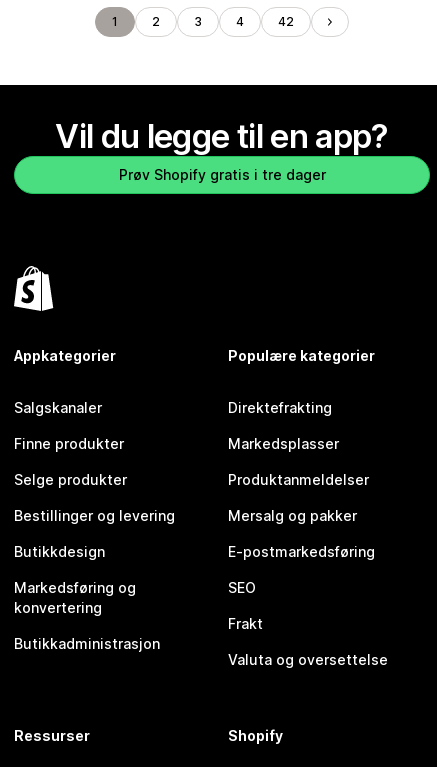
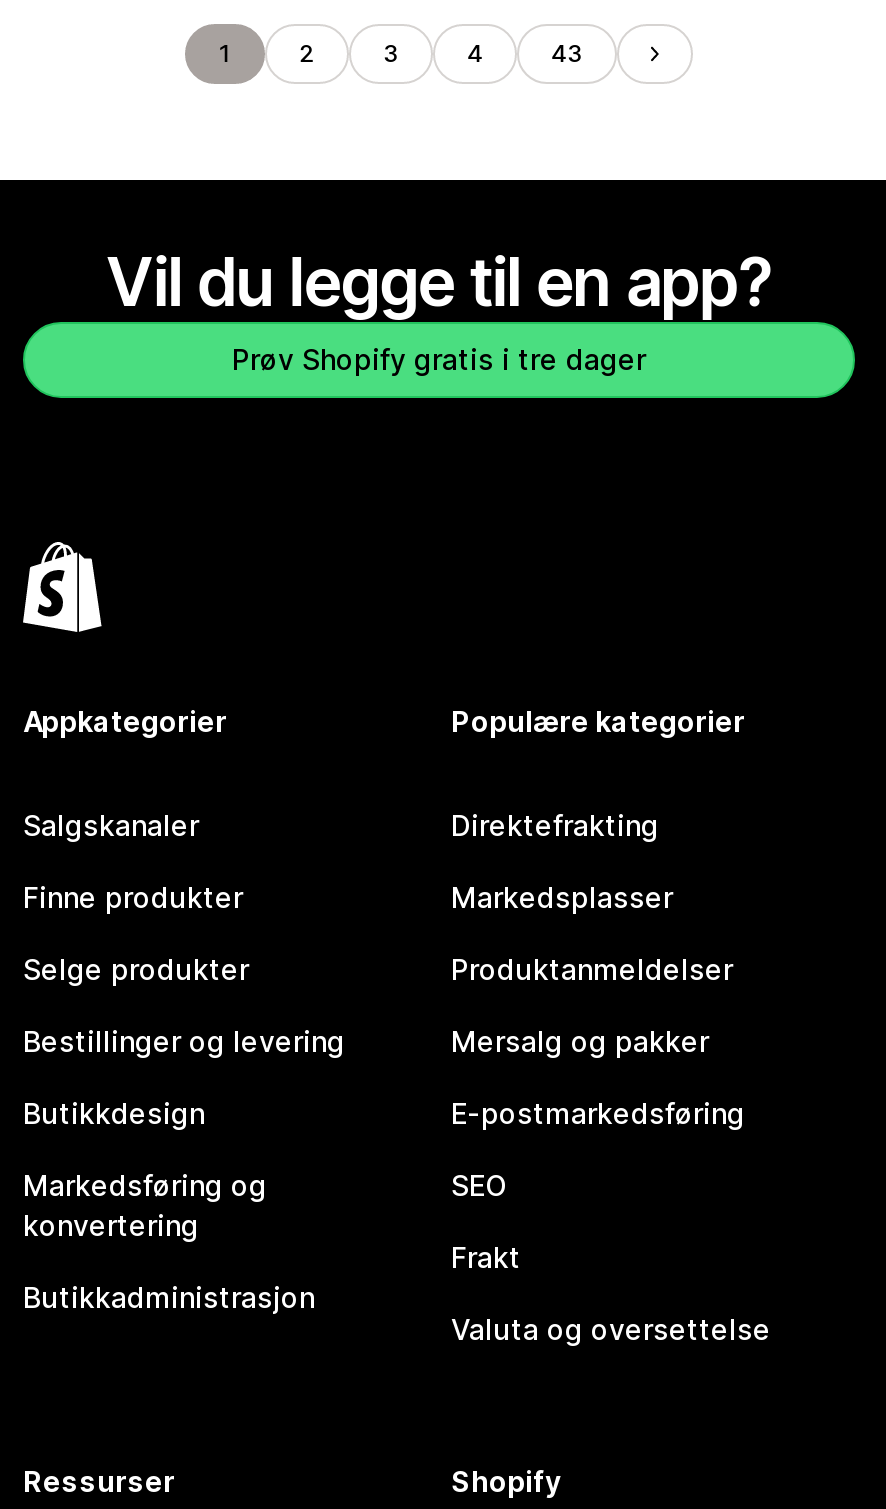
[278,14,294,29] 42 -> [551,38,583,68] 43

